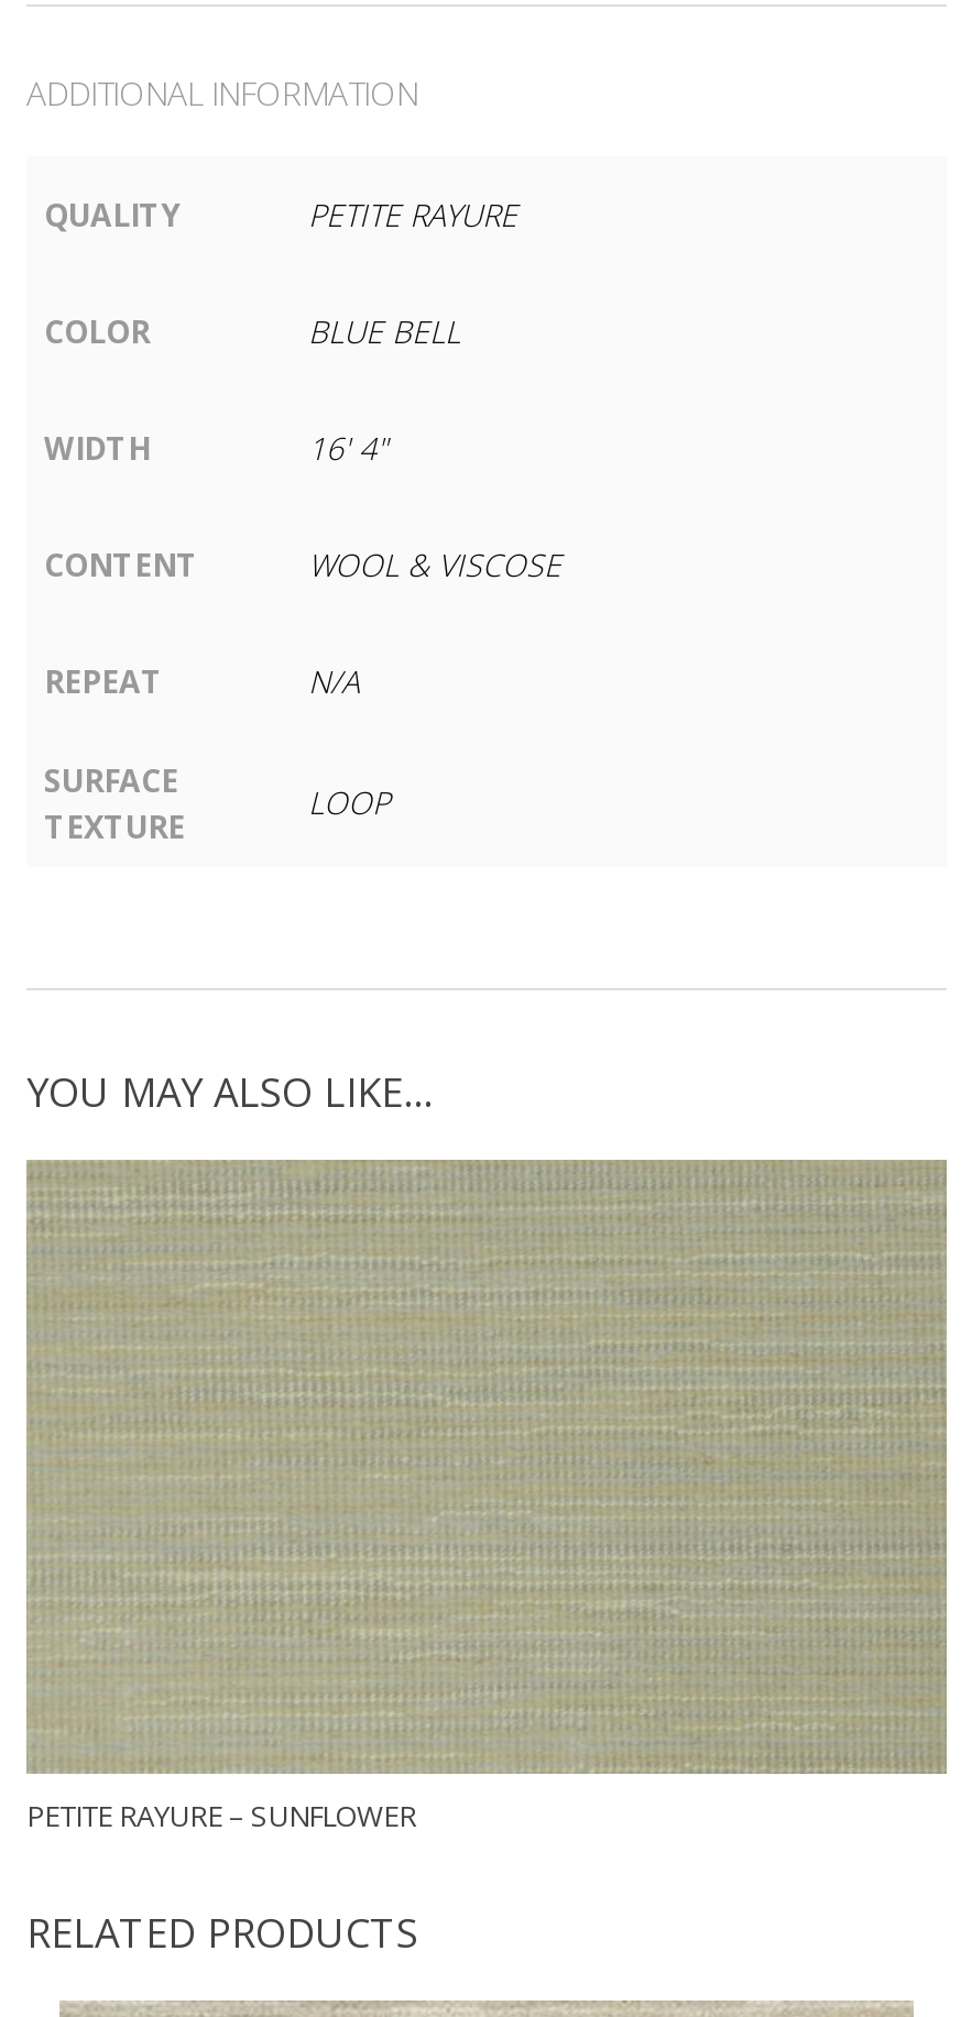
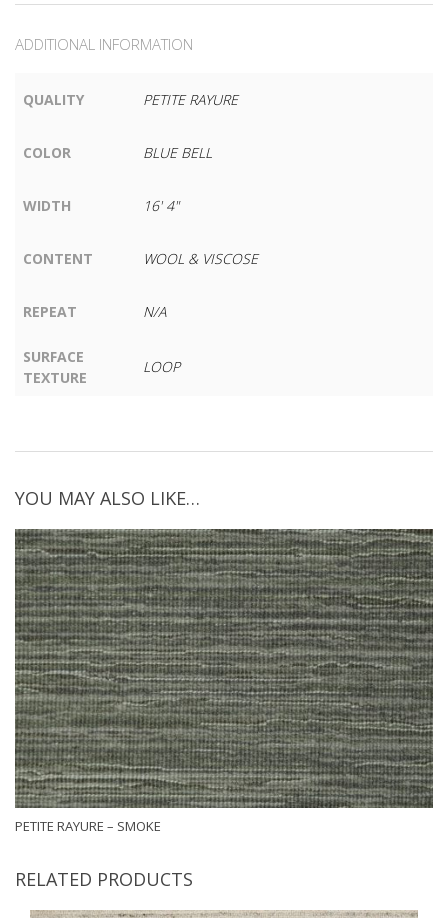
none -> [14,528,434,808] [image]
[26,1795,416,1834] PETITE RAYURE – SUNFLOWER -> [15,817,161,835] PETITE RAYURE – SMOKE

